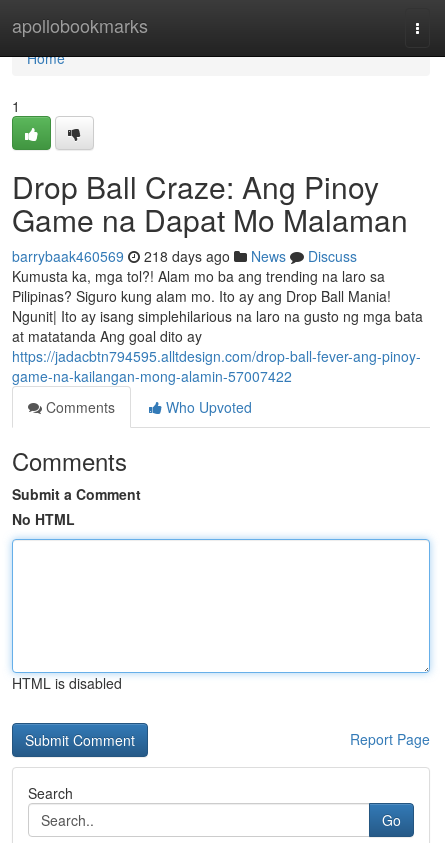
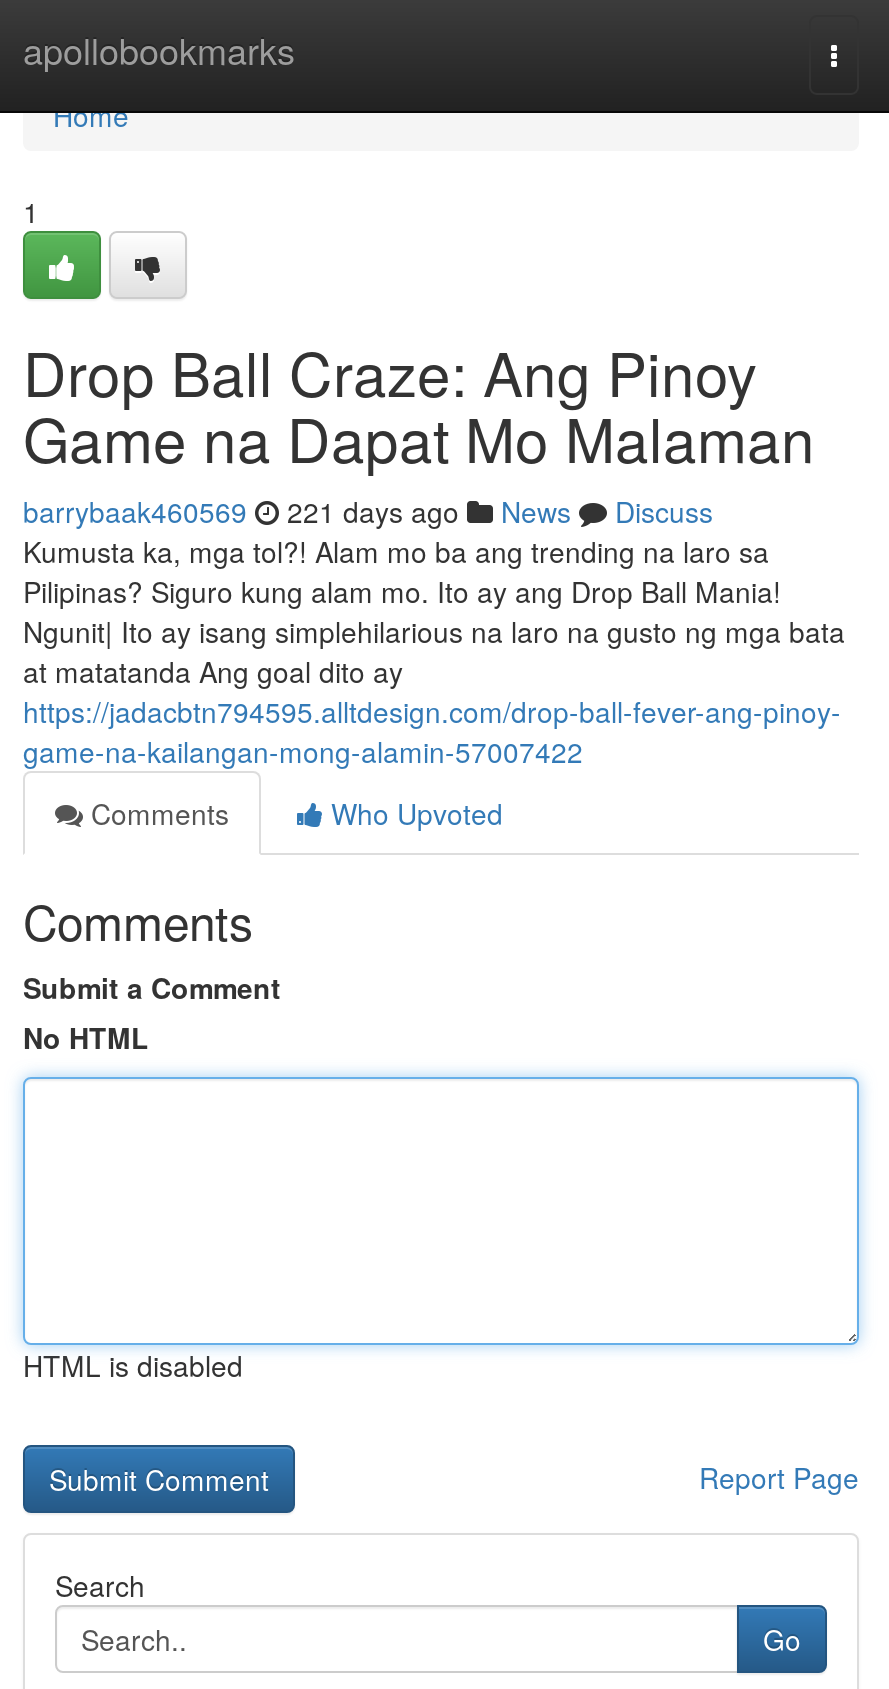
[12,246,357,266] barrybaak460569 218 days ago News Discuss -> [23,491,713,531] barrybaak460569 221 days ago News Discuss

